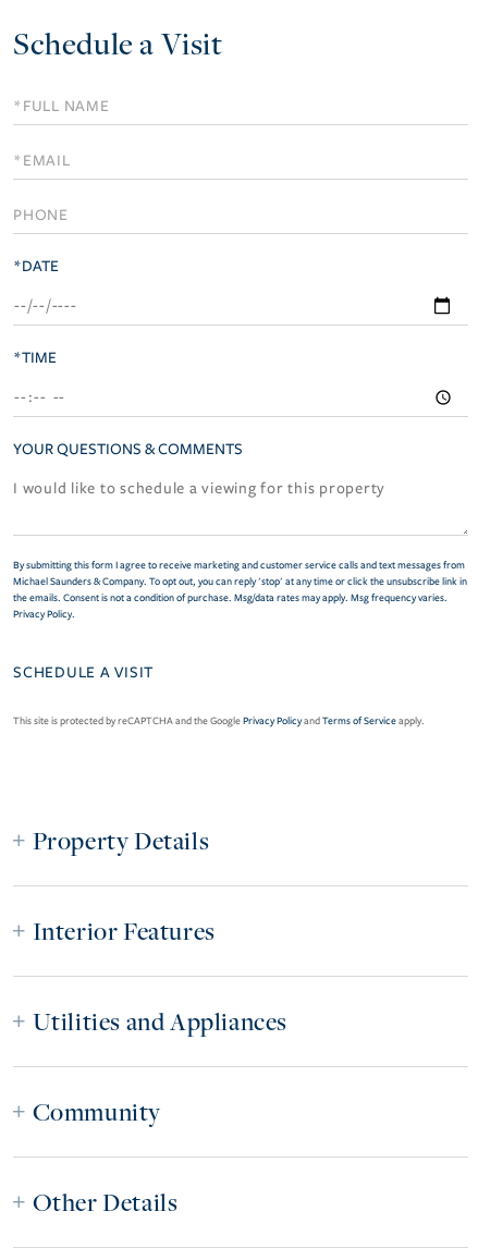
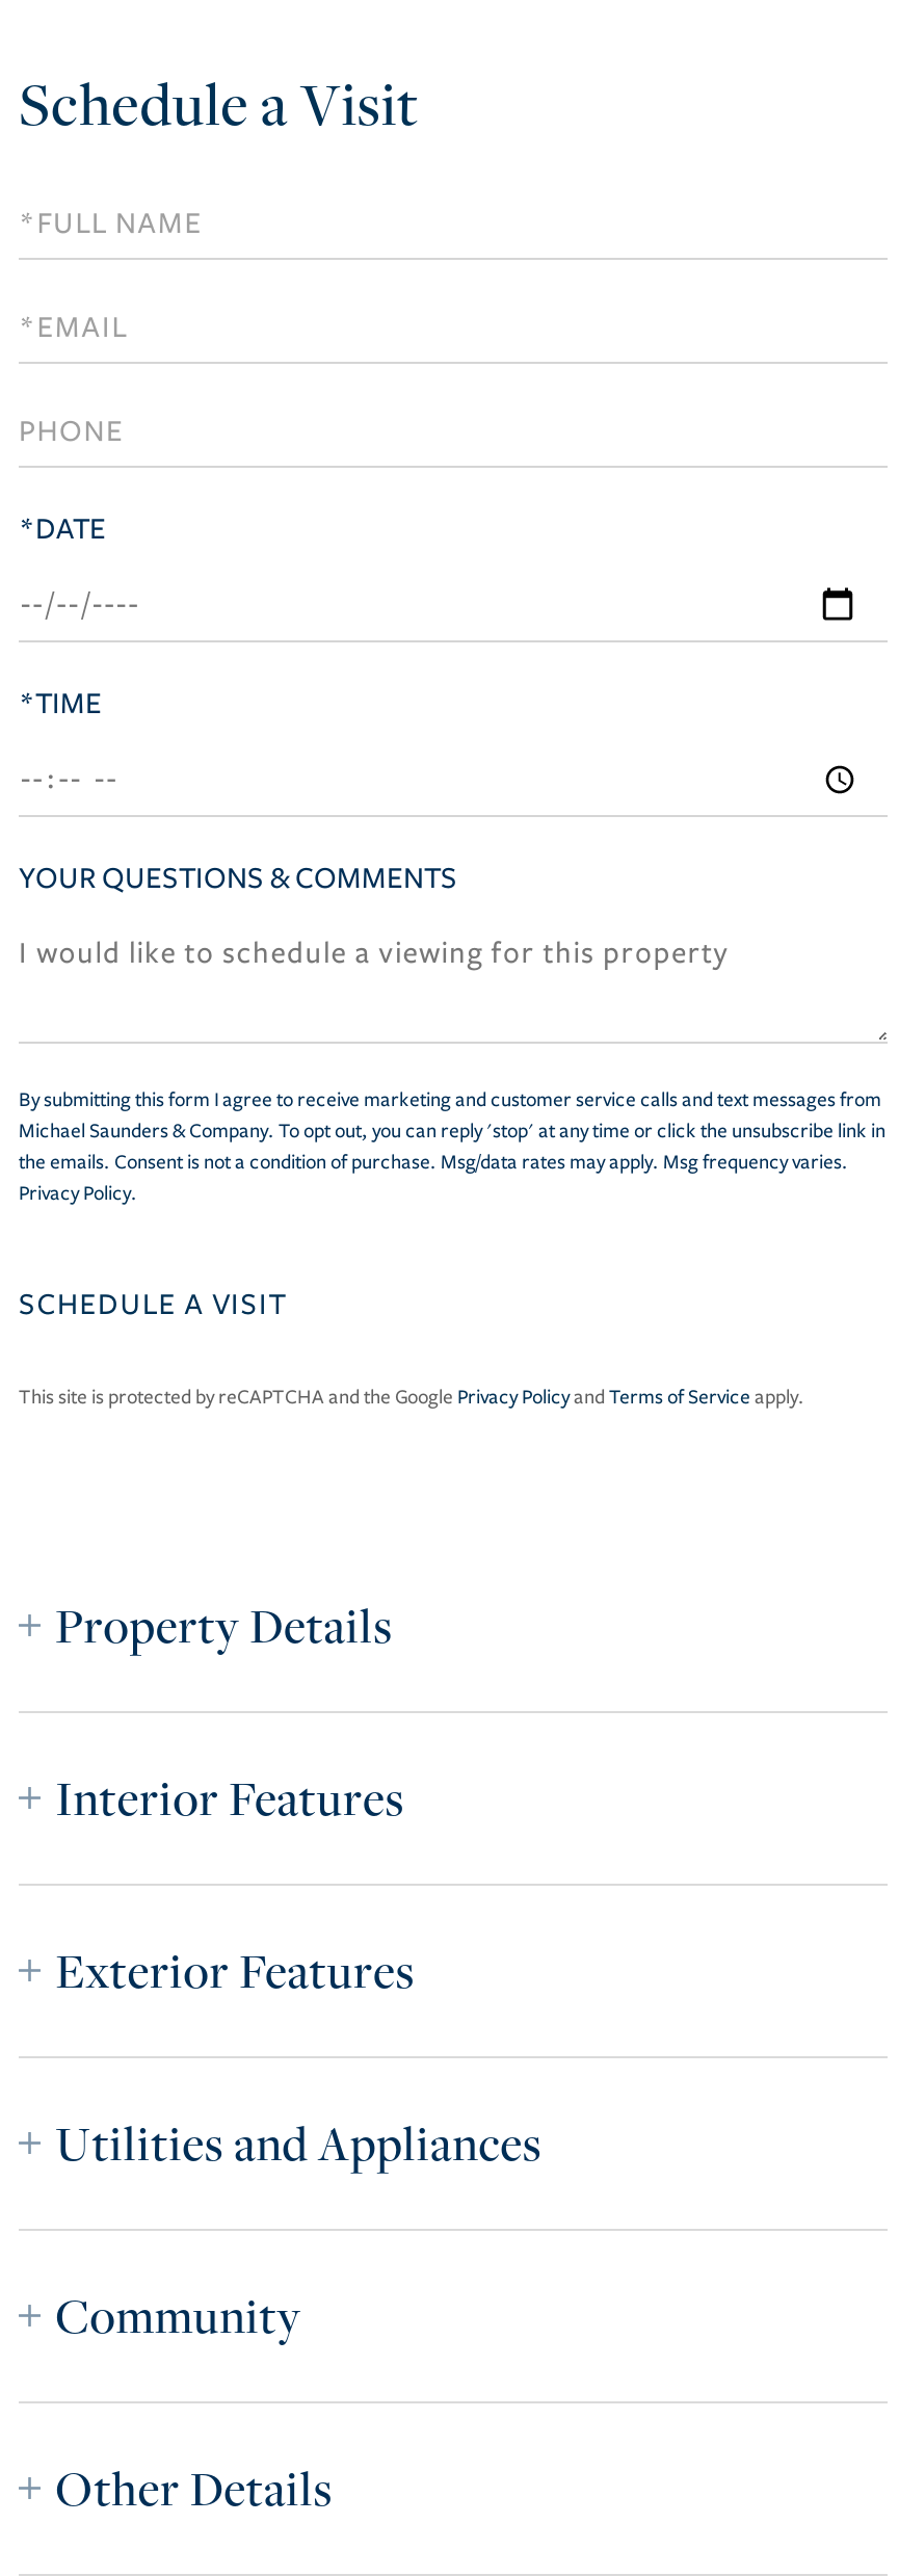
none -> [55,1940,415,2003] Exterior Features

